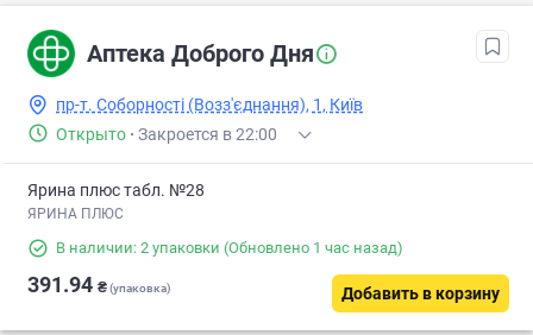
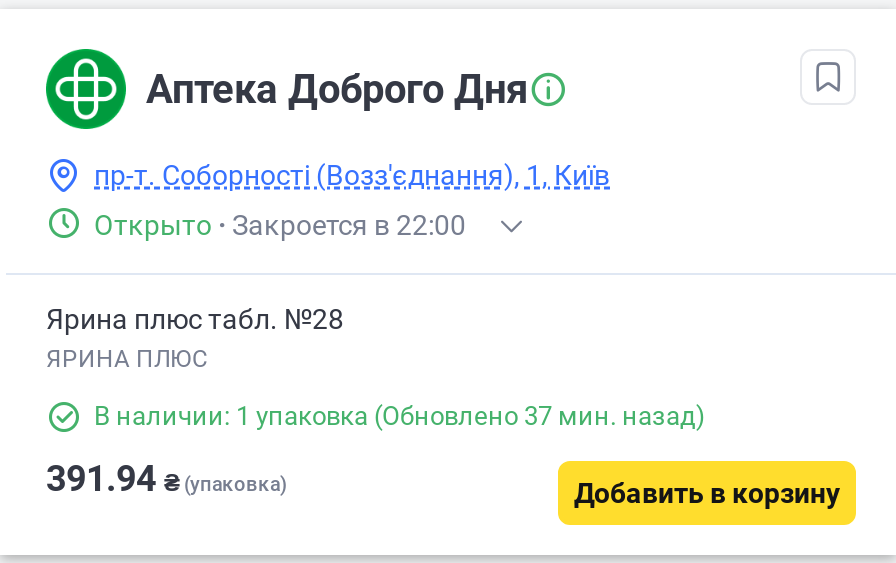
[56,239,403,257] В наличии: 2 упаковки (Обновлено 1 час назад) -> [94,401,706,431] В наличии: 1 упаковка (Обновлено 37 мин. назад)

